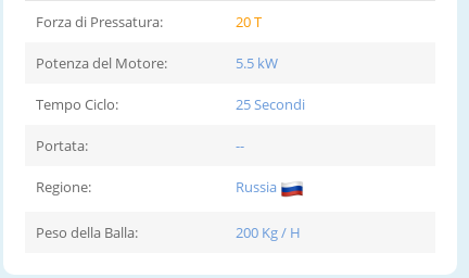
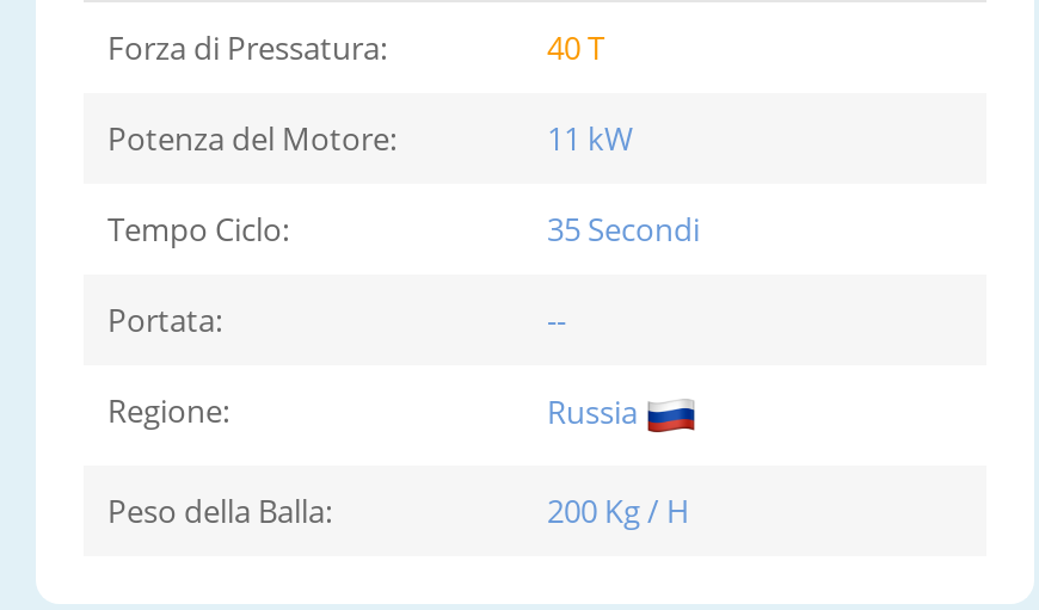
[236,12,262,31] 20 T -> [547,26,604,69] 40 T
[236,53,278,73] 5.5 kW -> [547,117,633,159] 11 kW
[236,94,305,114] 25 Secondi -> [547,207,700,250] 35 Secondi

